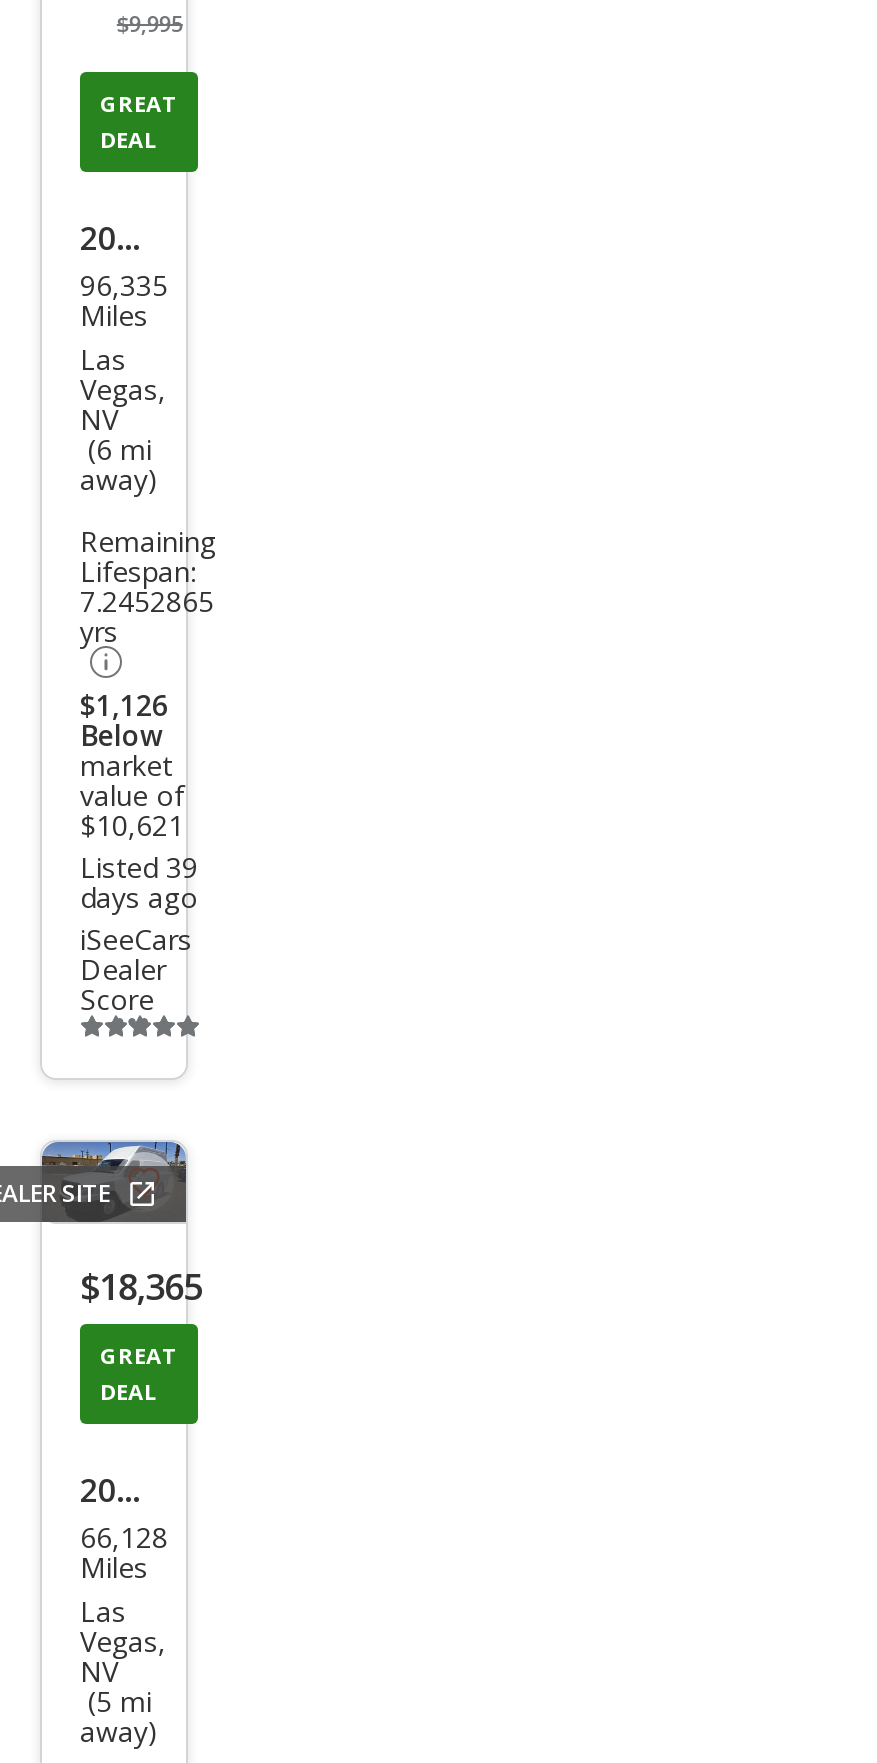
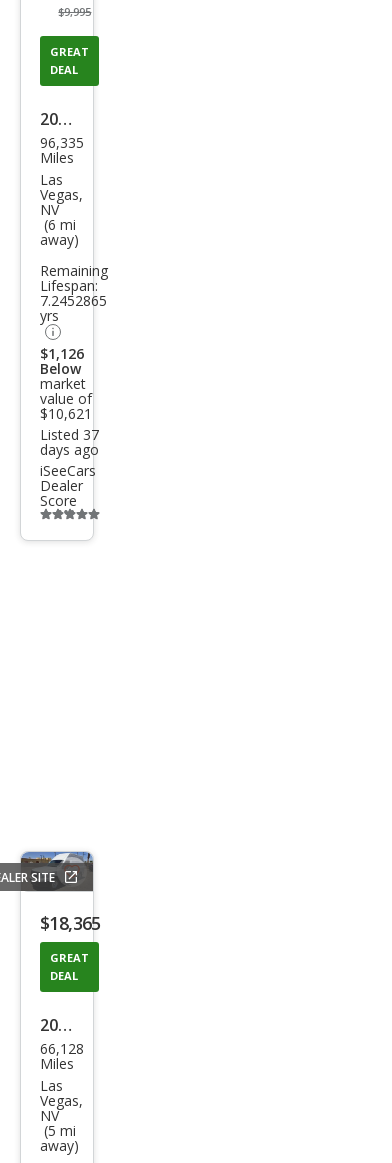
[80,849,198,887] Listed 39 -> [40,425,99,444] Listed 37

